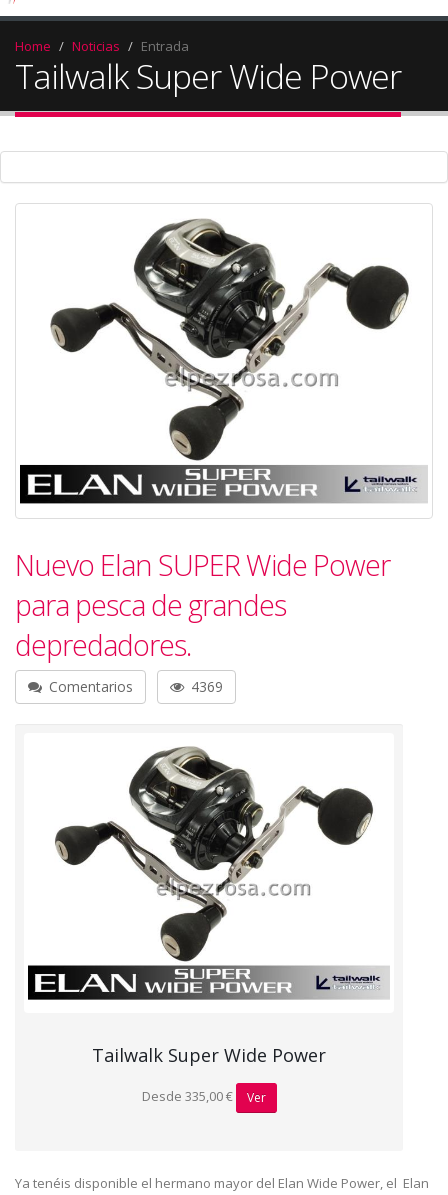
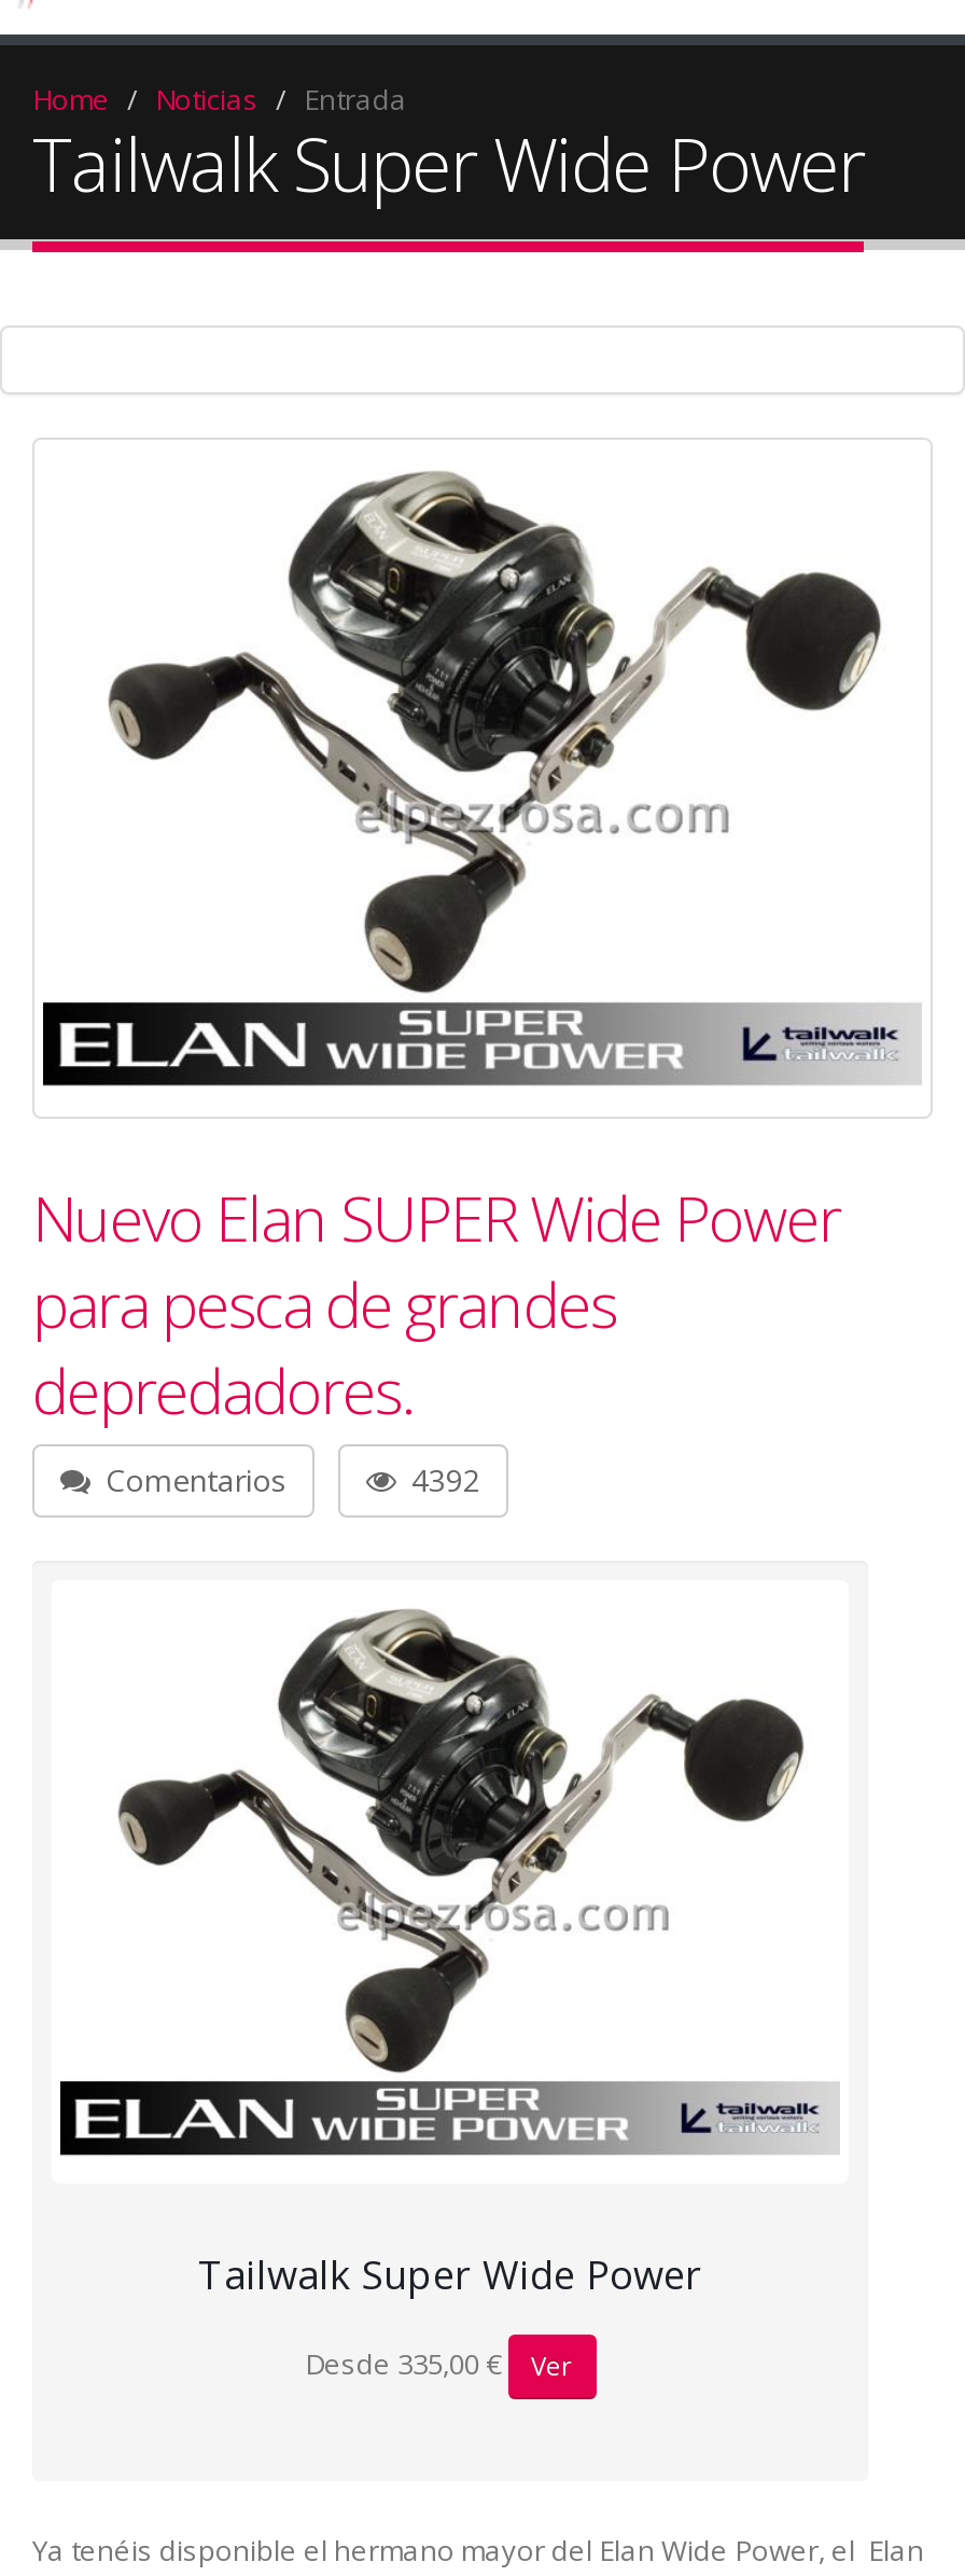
[187,677,223,696] 4369 -> [403,1460,480,1501] 4392

